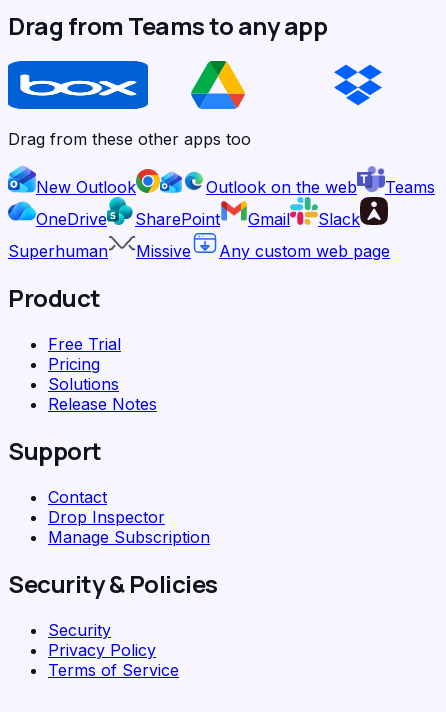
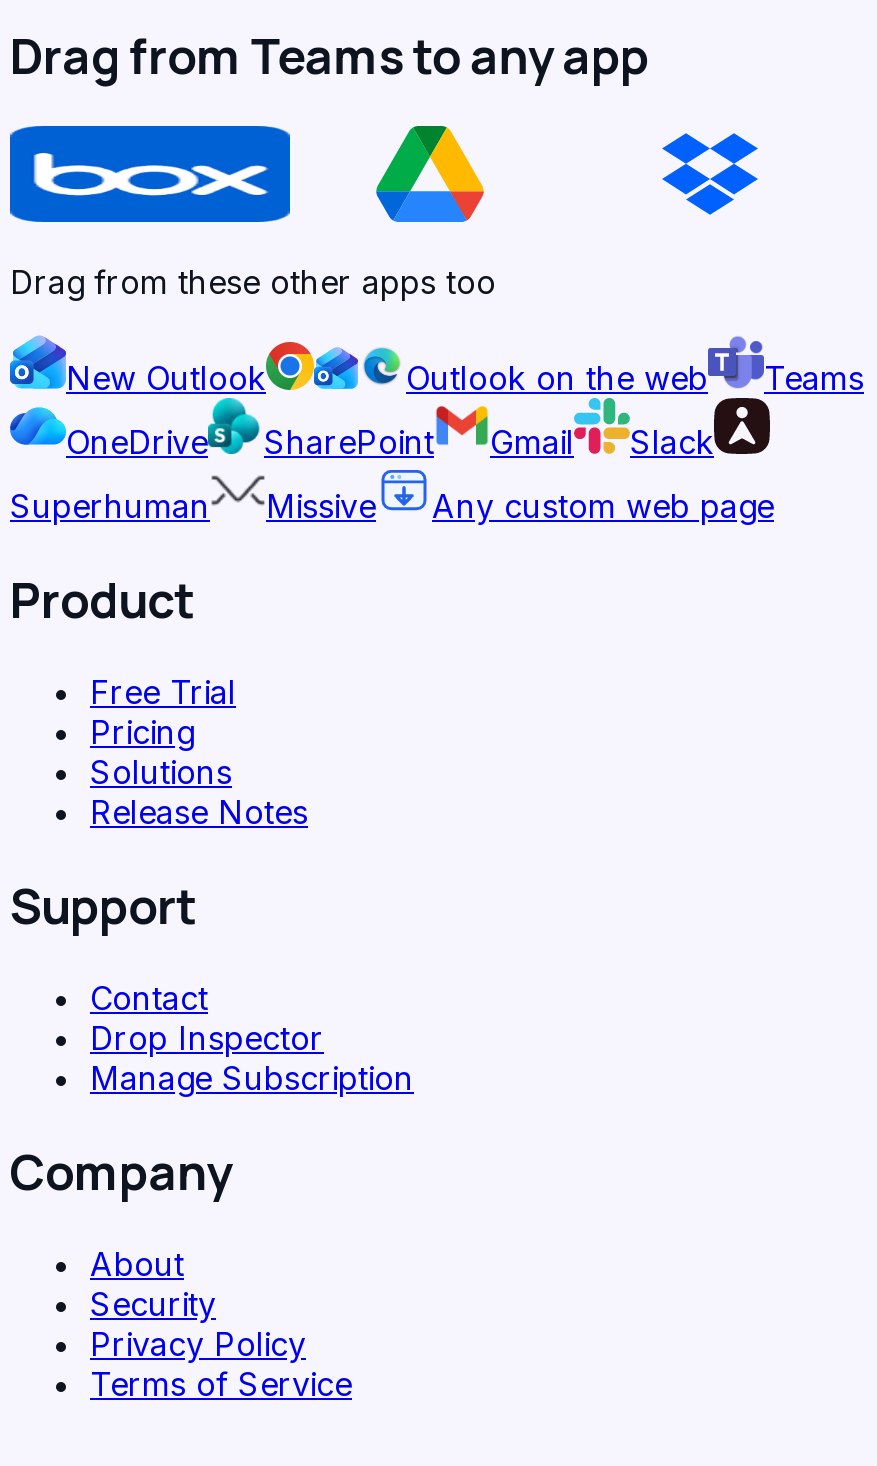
[8,567,218,600] Security & Policies -> [10,1138,231,1284] Company | About

